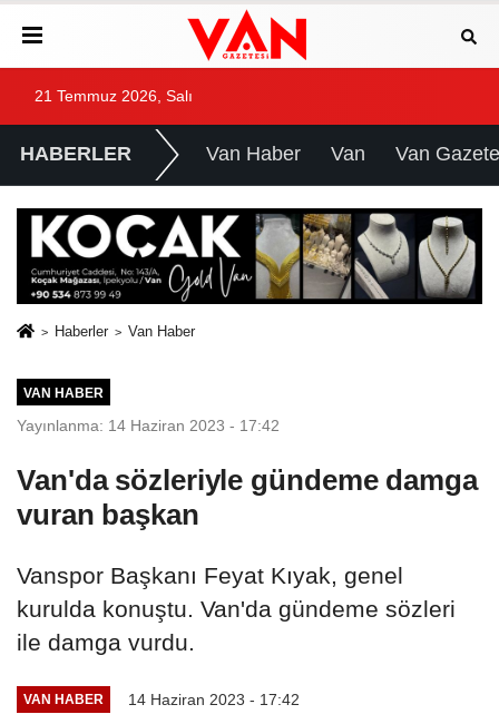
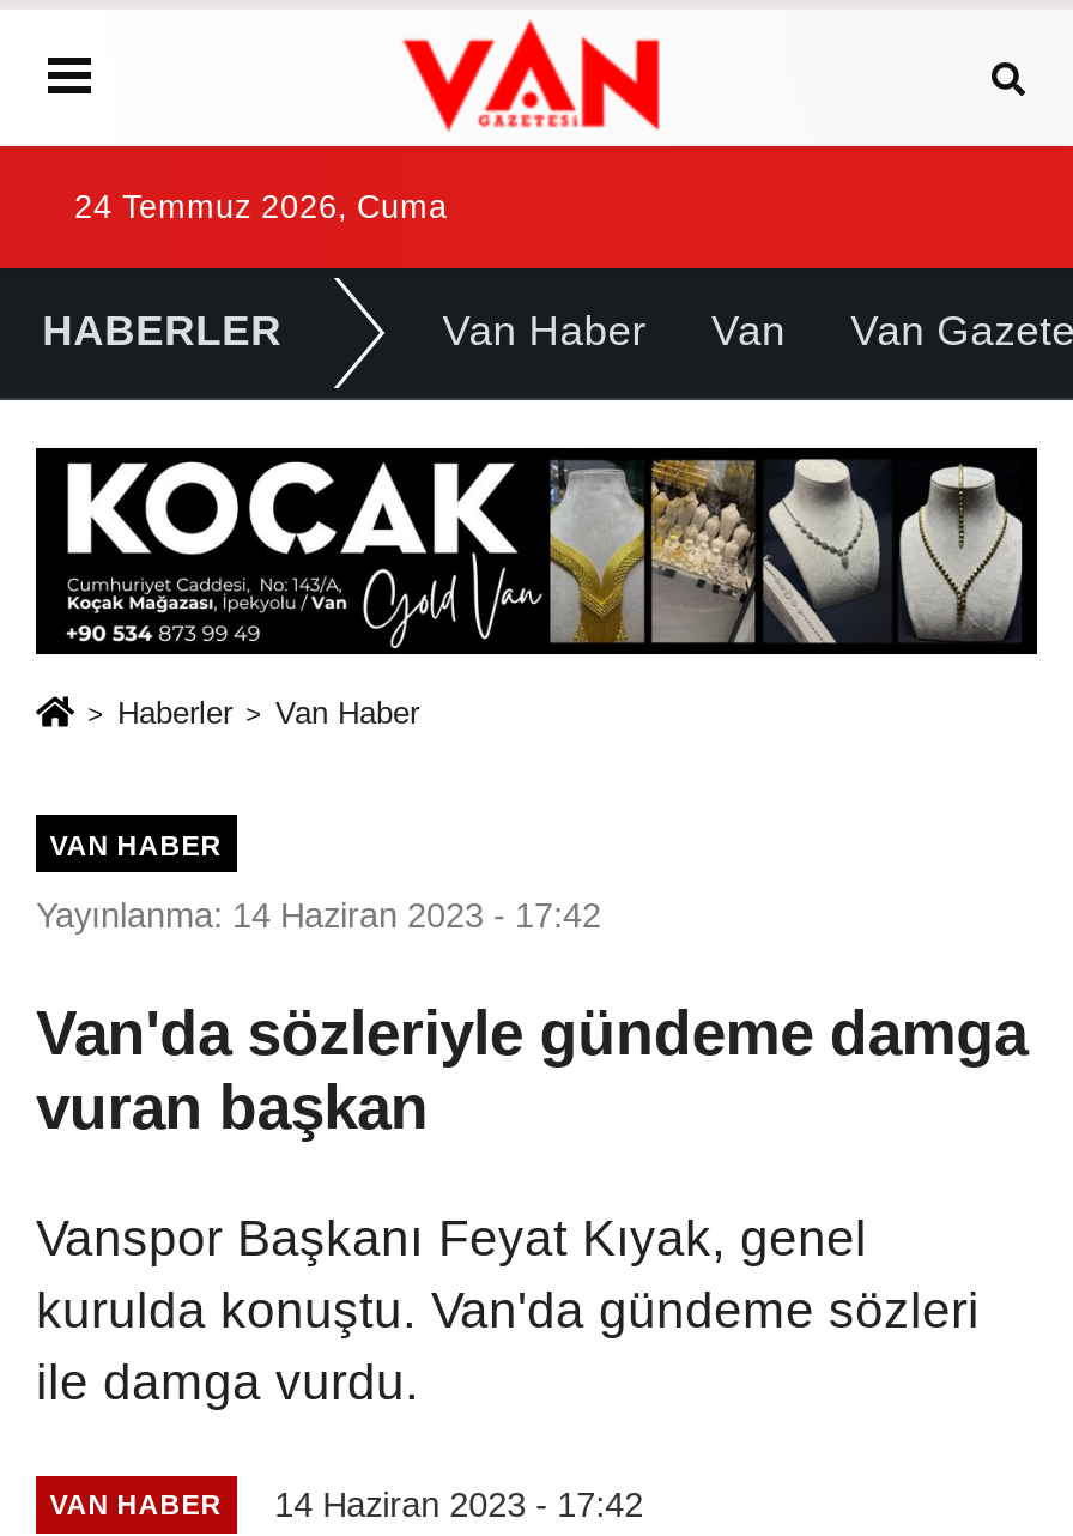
[35,88,193,105] 21 Temmuz 2026, Salı -> [74,189,448,225] 24 Temmuz 2026, Cuma

